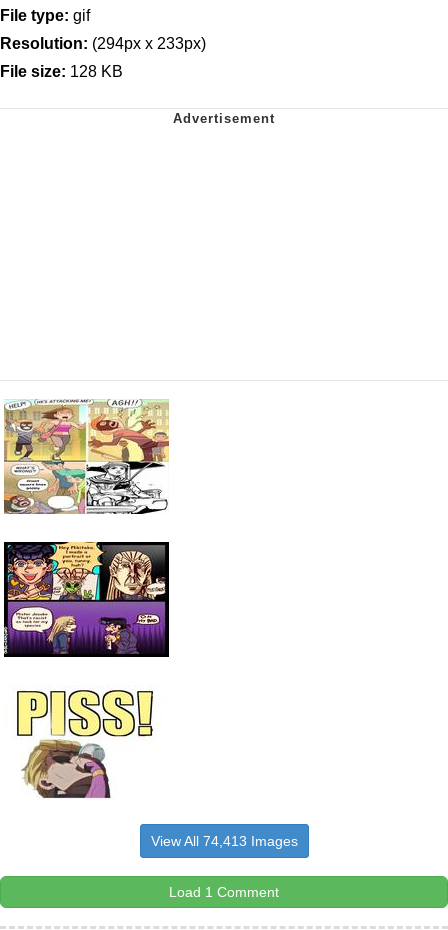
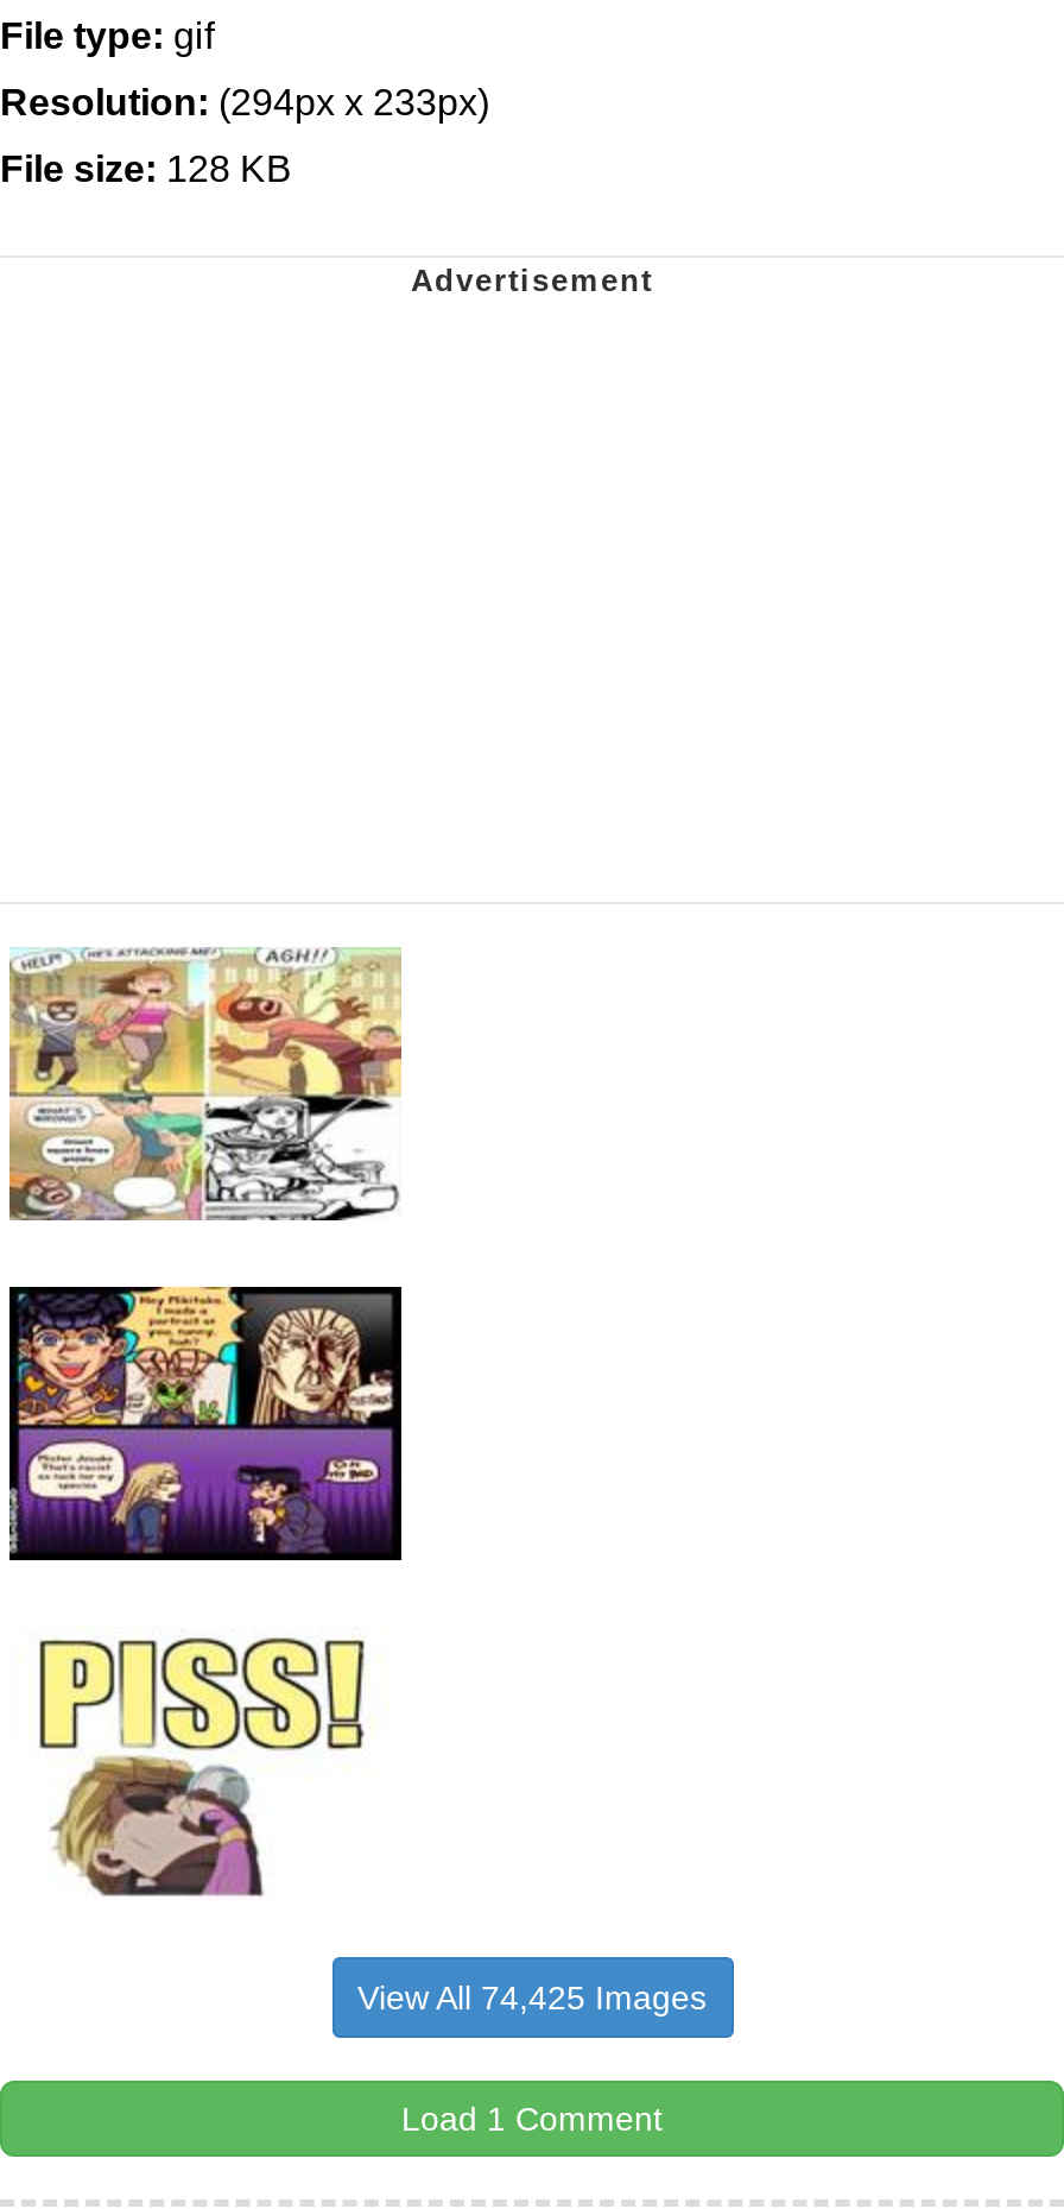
[150,833,297,849] View All 74,413 Images -> [357,1978,707,2016] View All 74,425 Images

